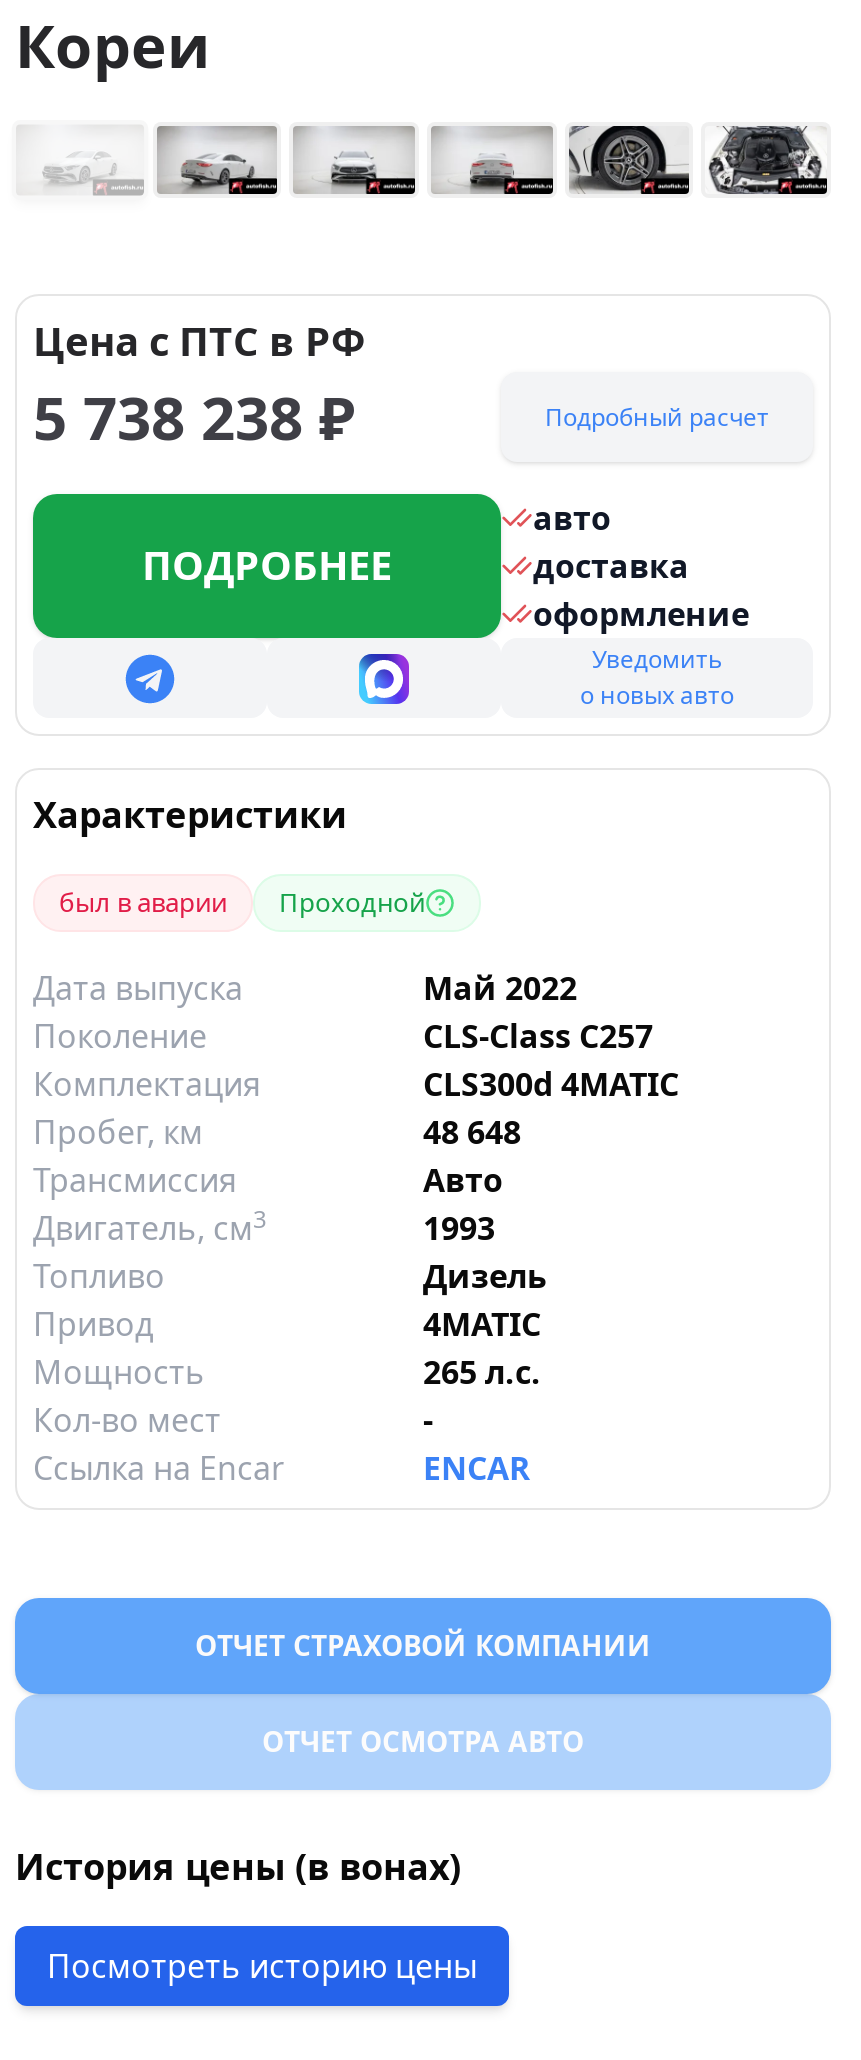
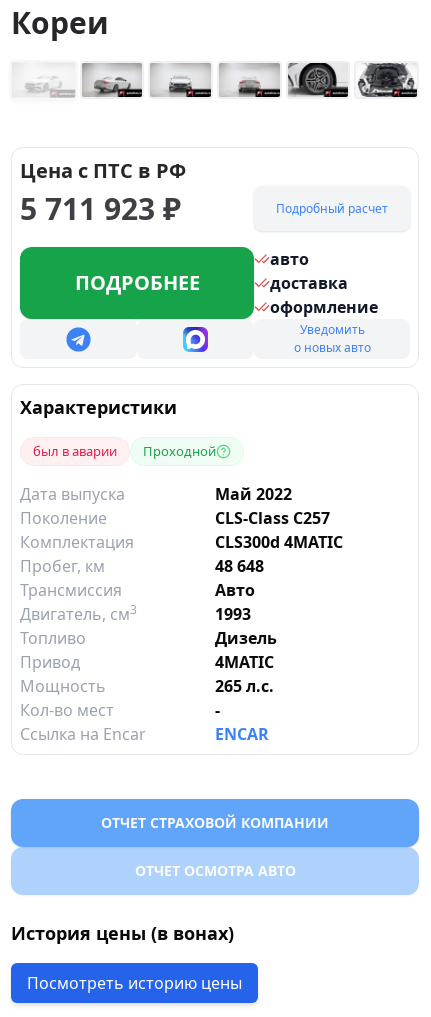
[33,376,355,458] 5 738 238 ₽ -> [20,188,181,229] 5 711 923 ₽

